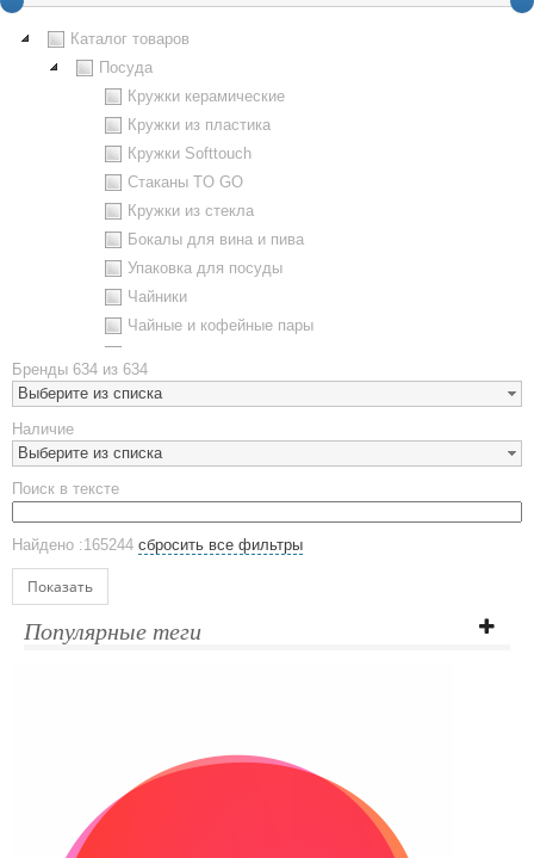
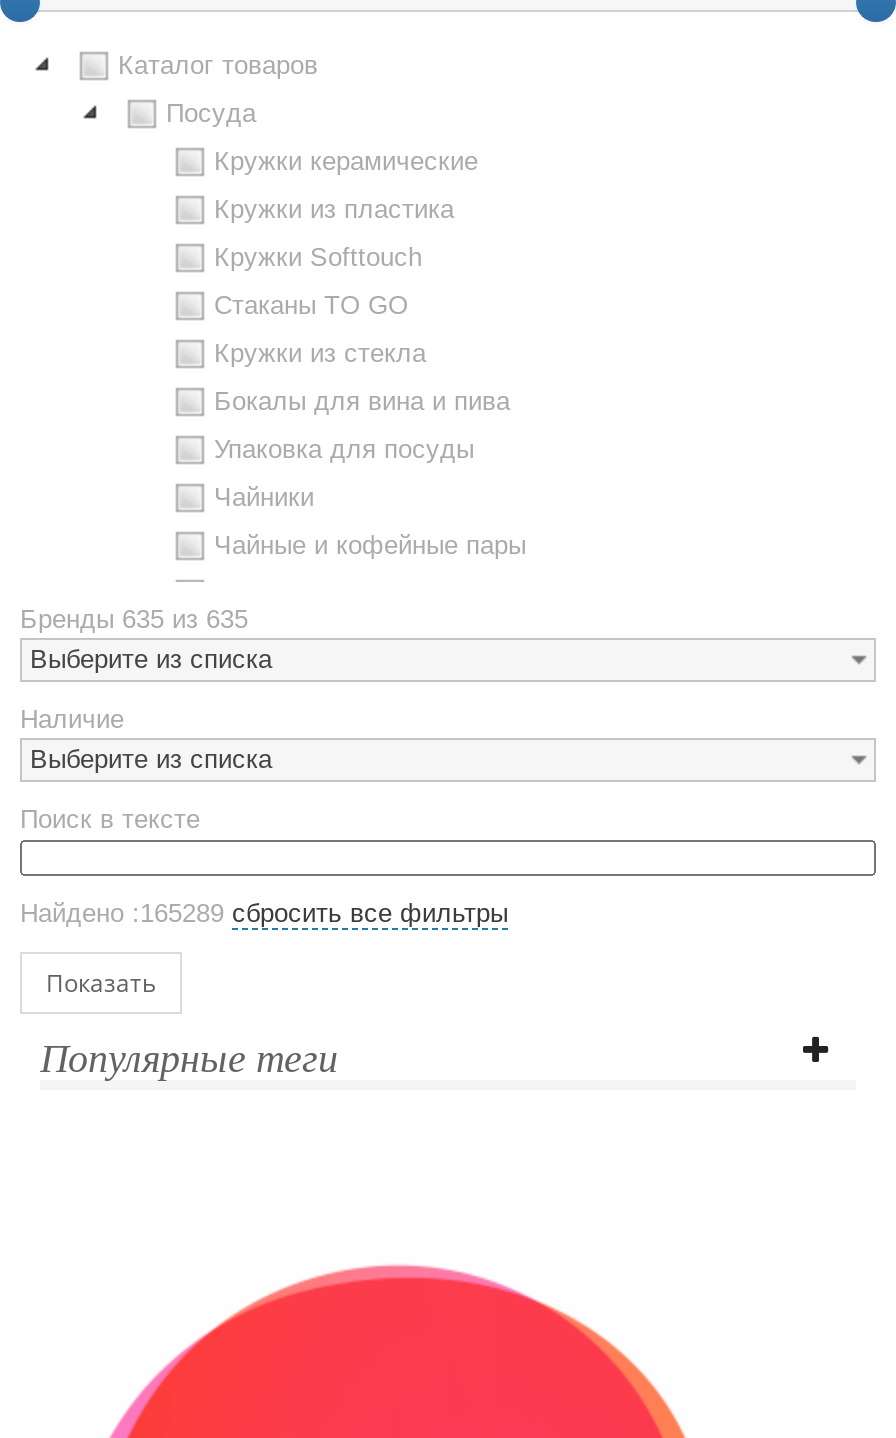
[12,360,148,378] Бренды 634 из 634 -> [20,604,248,634] Бренды 635 из 635
[12,535,303,553] Найдено :165244 сбросить все фильтры -> [20,897,508,927] Найдено :165289 сбросить все фильтры

